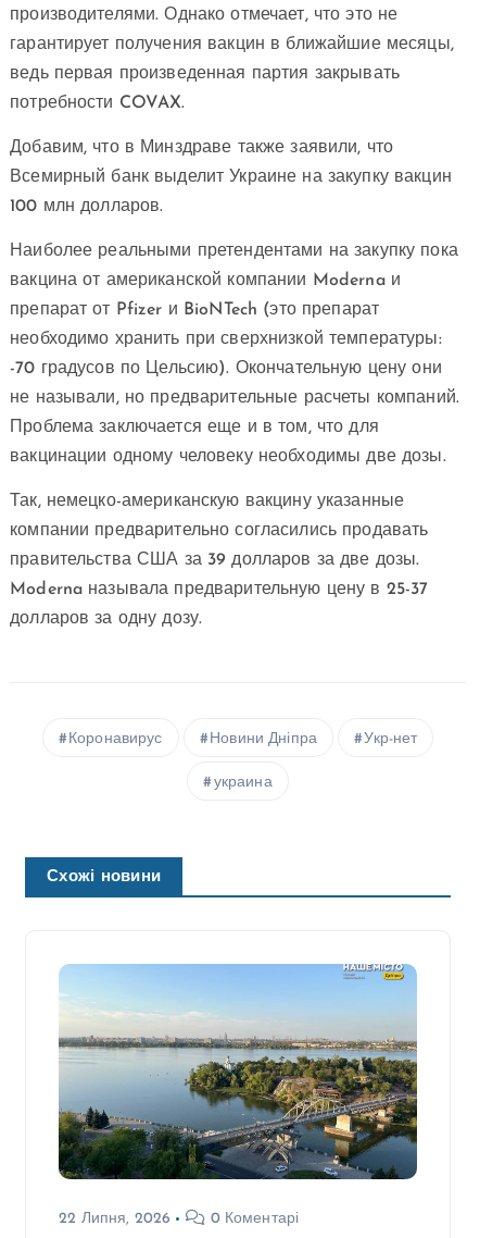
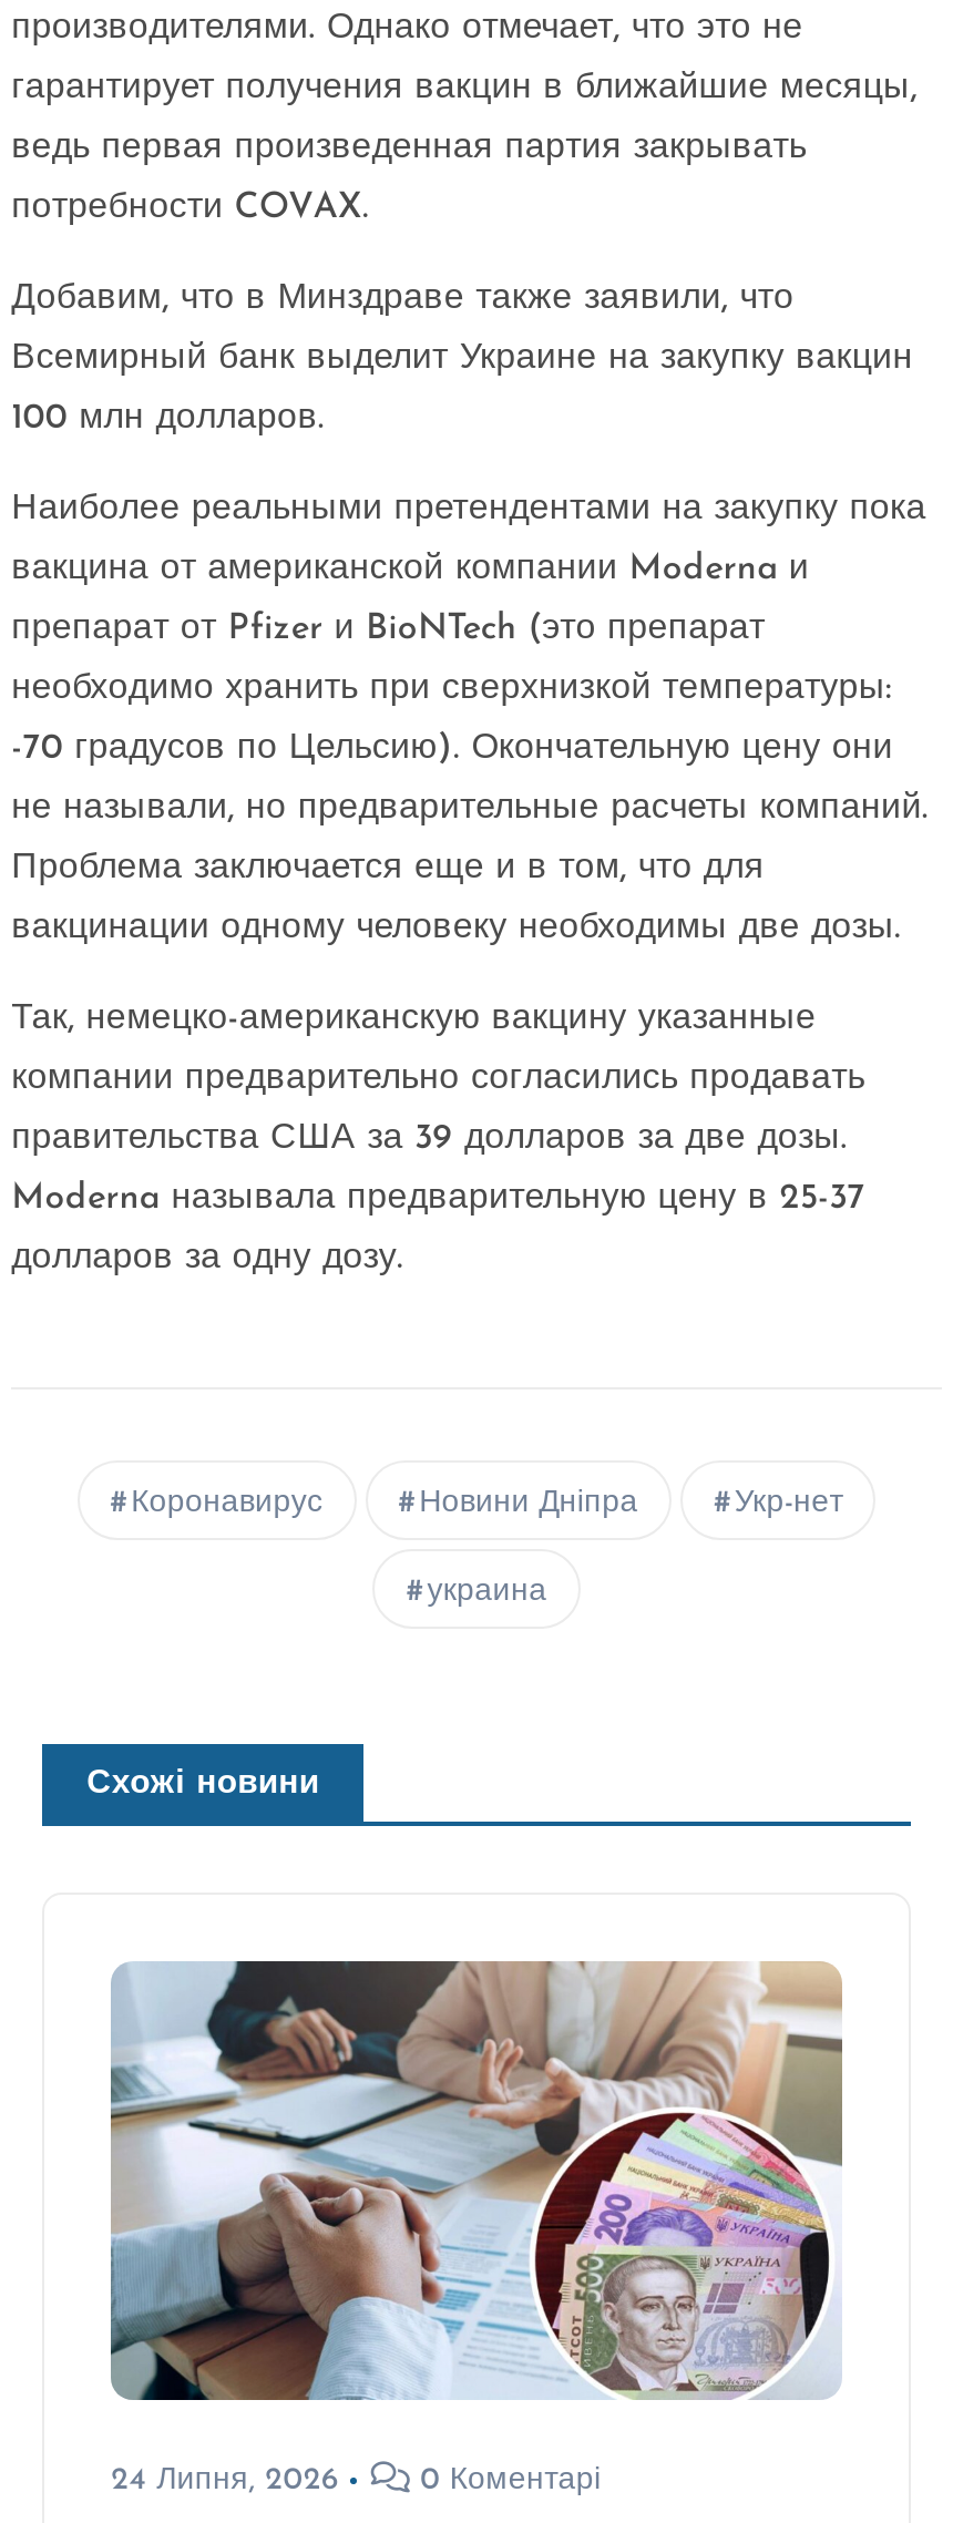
[58,963,418,1227] [image] | 22 Липня, 2026 -> [109,1959,844,2497] [image] | 24 Липня, 2026

